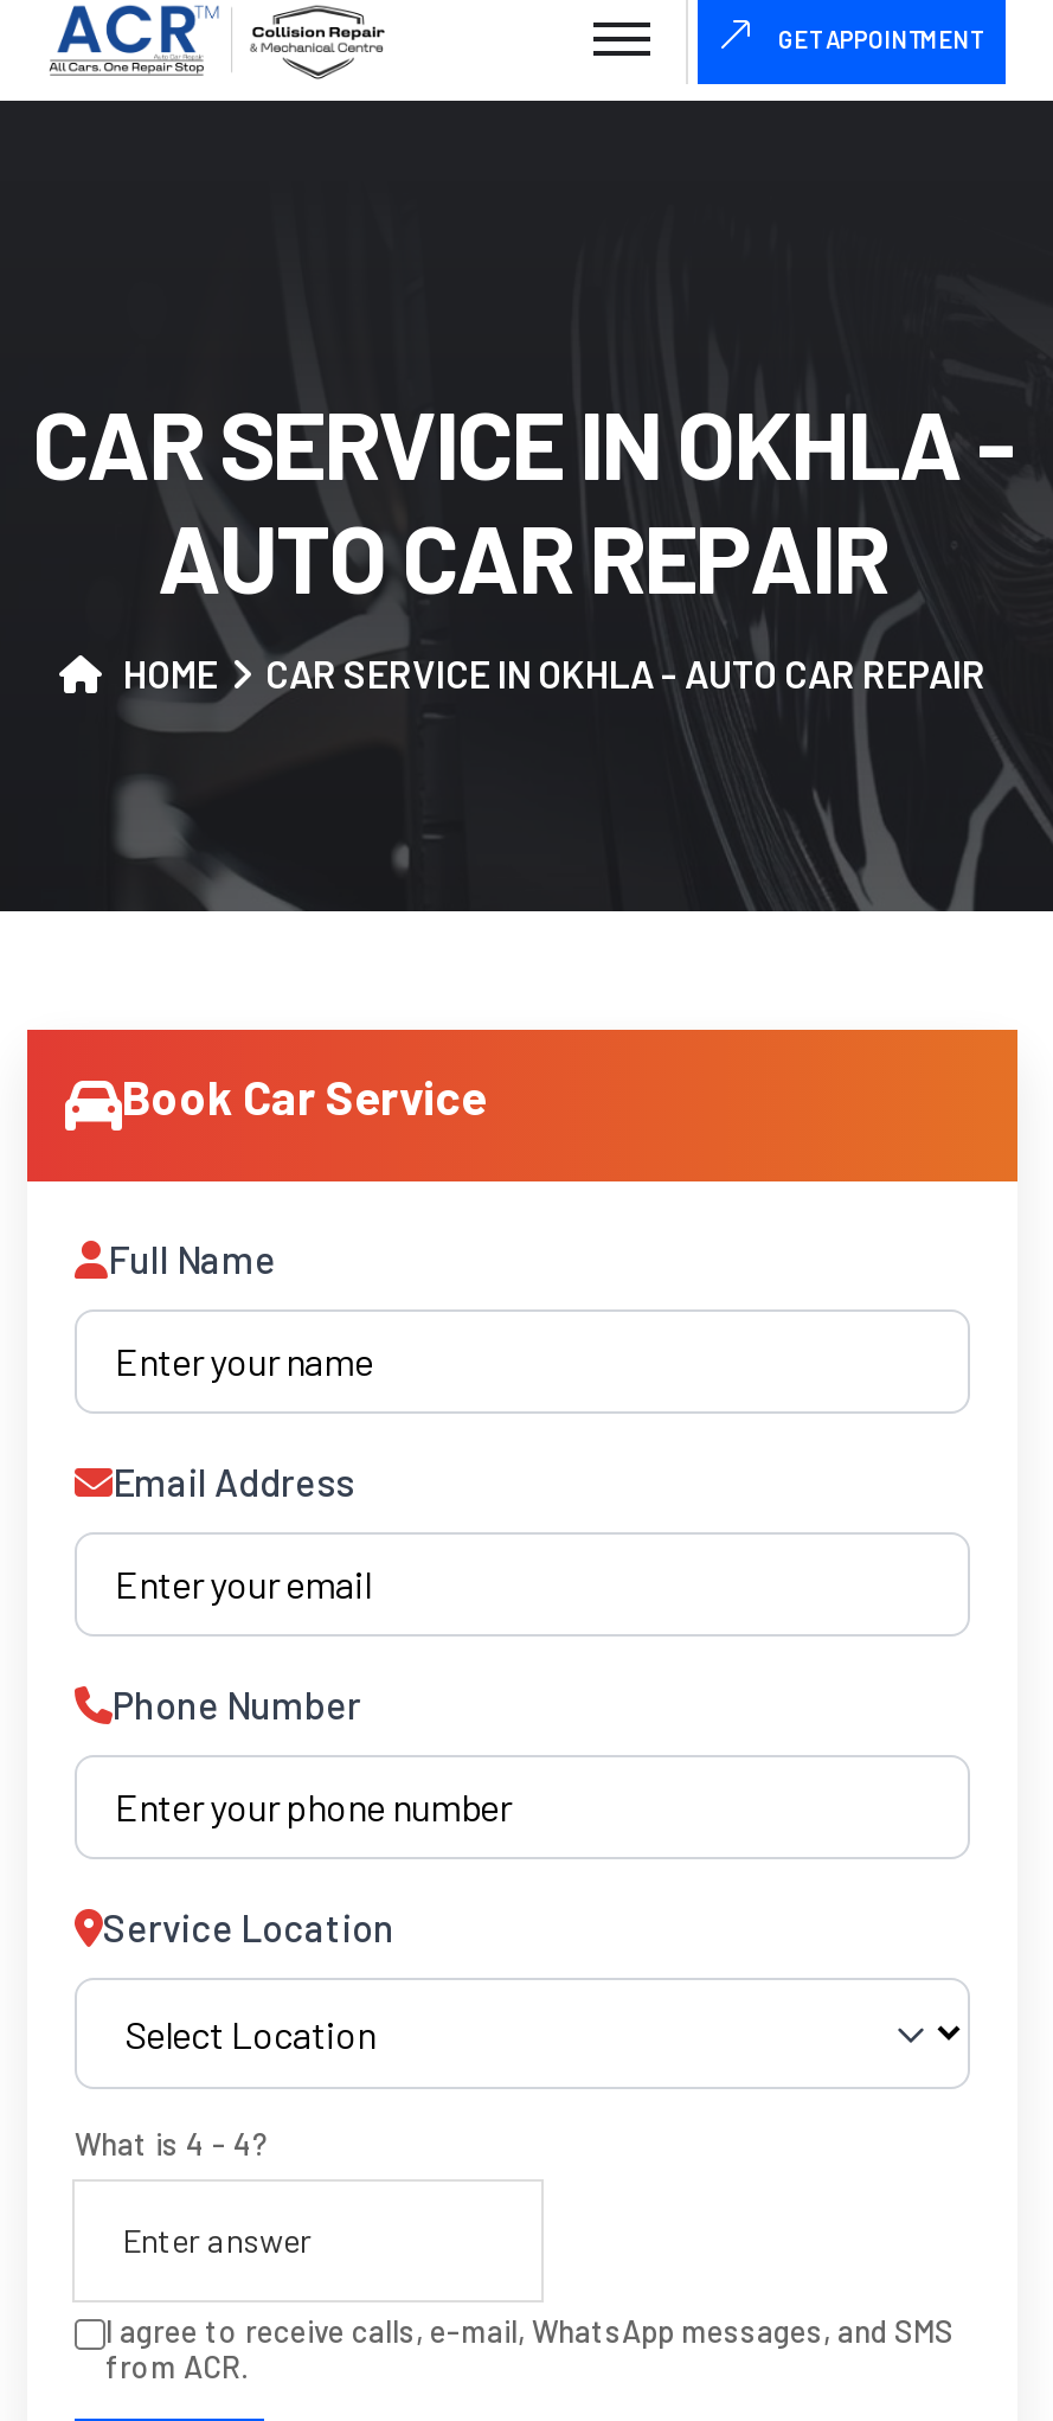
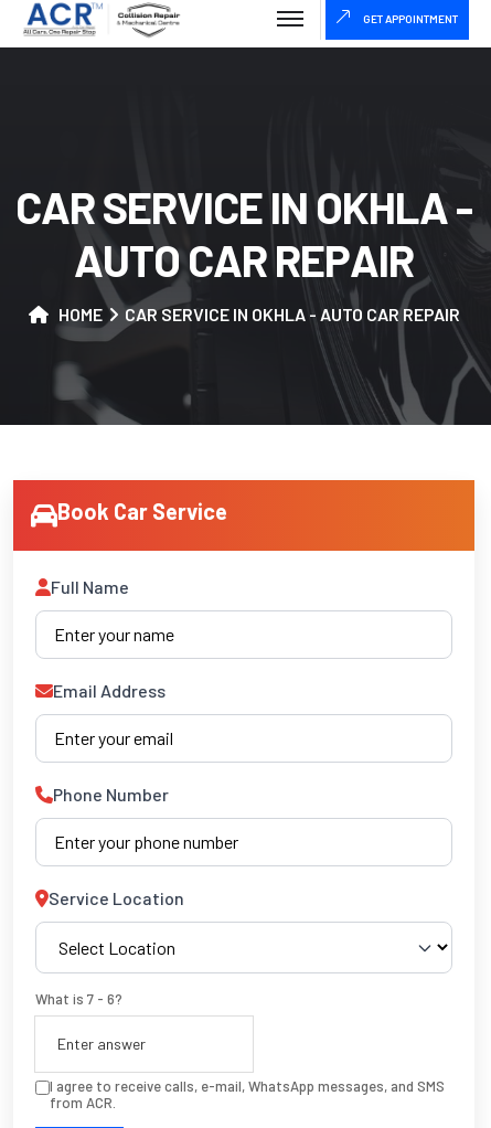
[75,2124,269,2162] What is 4 - 4? -> [35,990,122,1007] What is 7 - 6?

